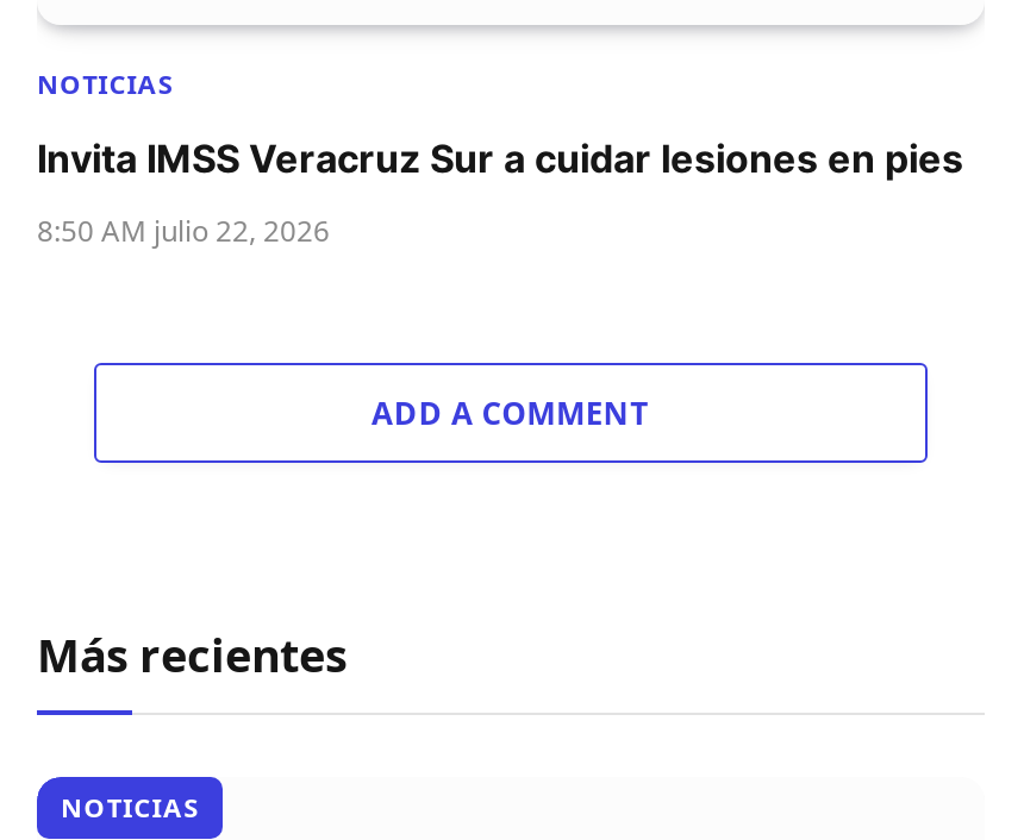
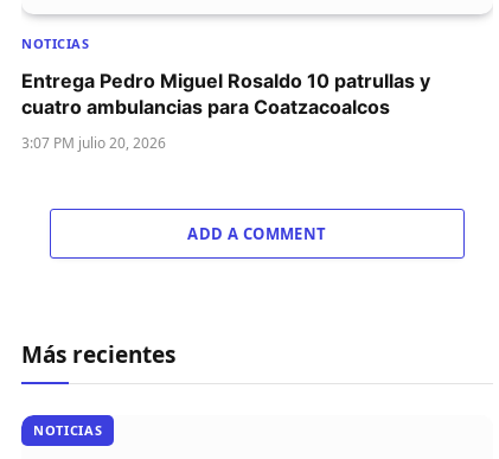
[37,134,963,181] Invita IMSS Veracruz Sur a cuidar lesiones en pies -> [21,68,430,118] Entrega Pedro Miguel Rosaldo 10 patrullas y | cuatro ambulancias para Coatzacoalcos
[37,210,330,250] 8:50 AM julio 22, 2026 -> [21,132,166,153] 3:07 PM julio 20, 2026

